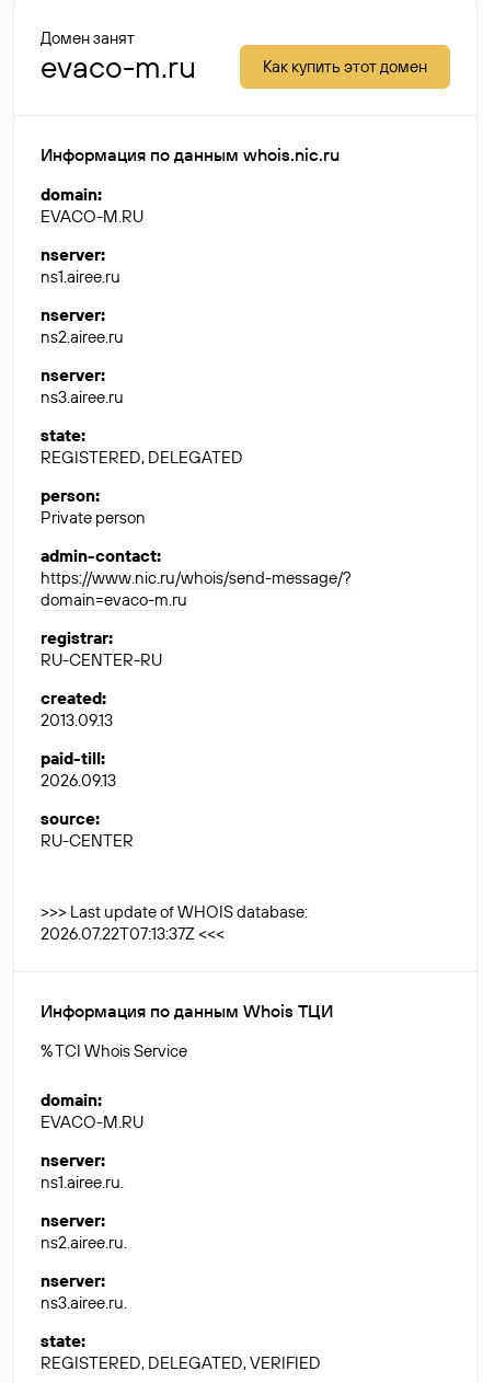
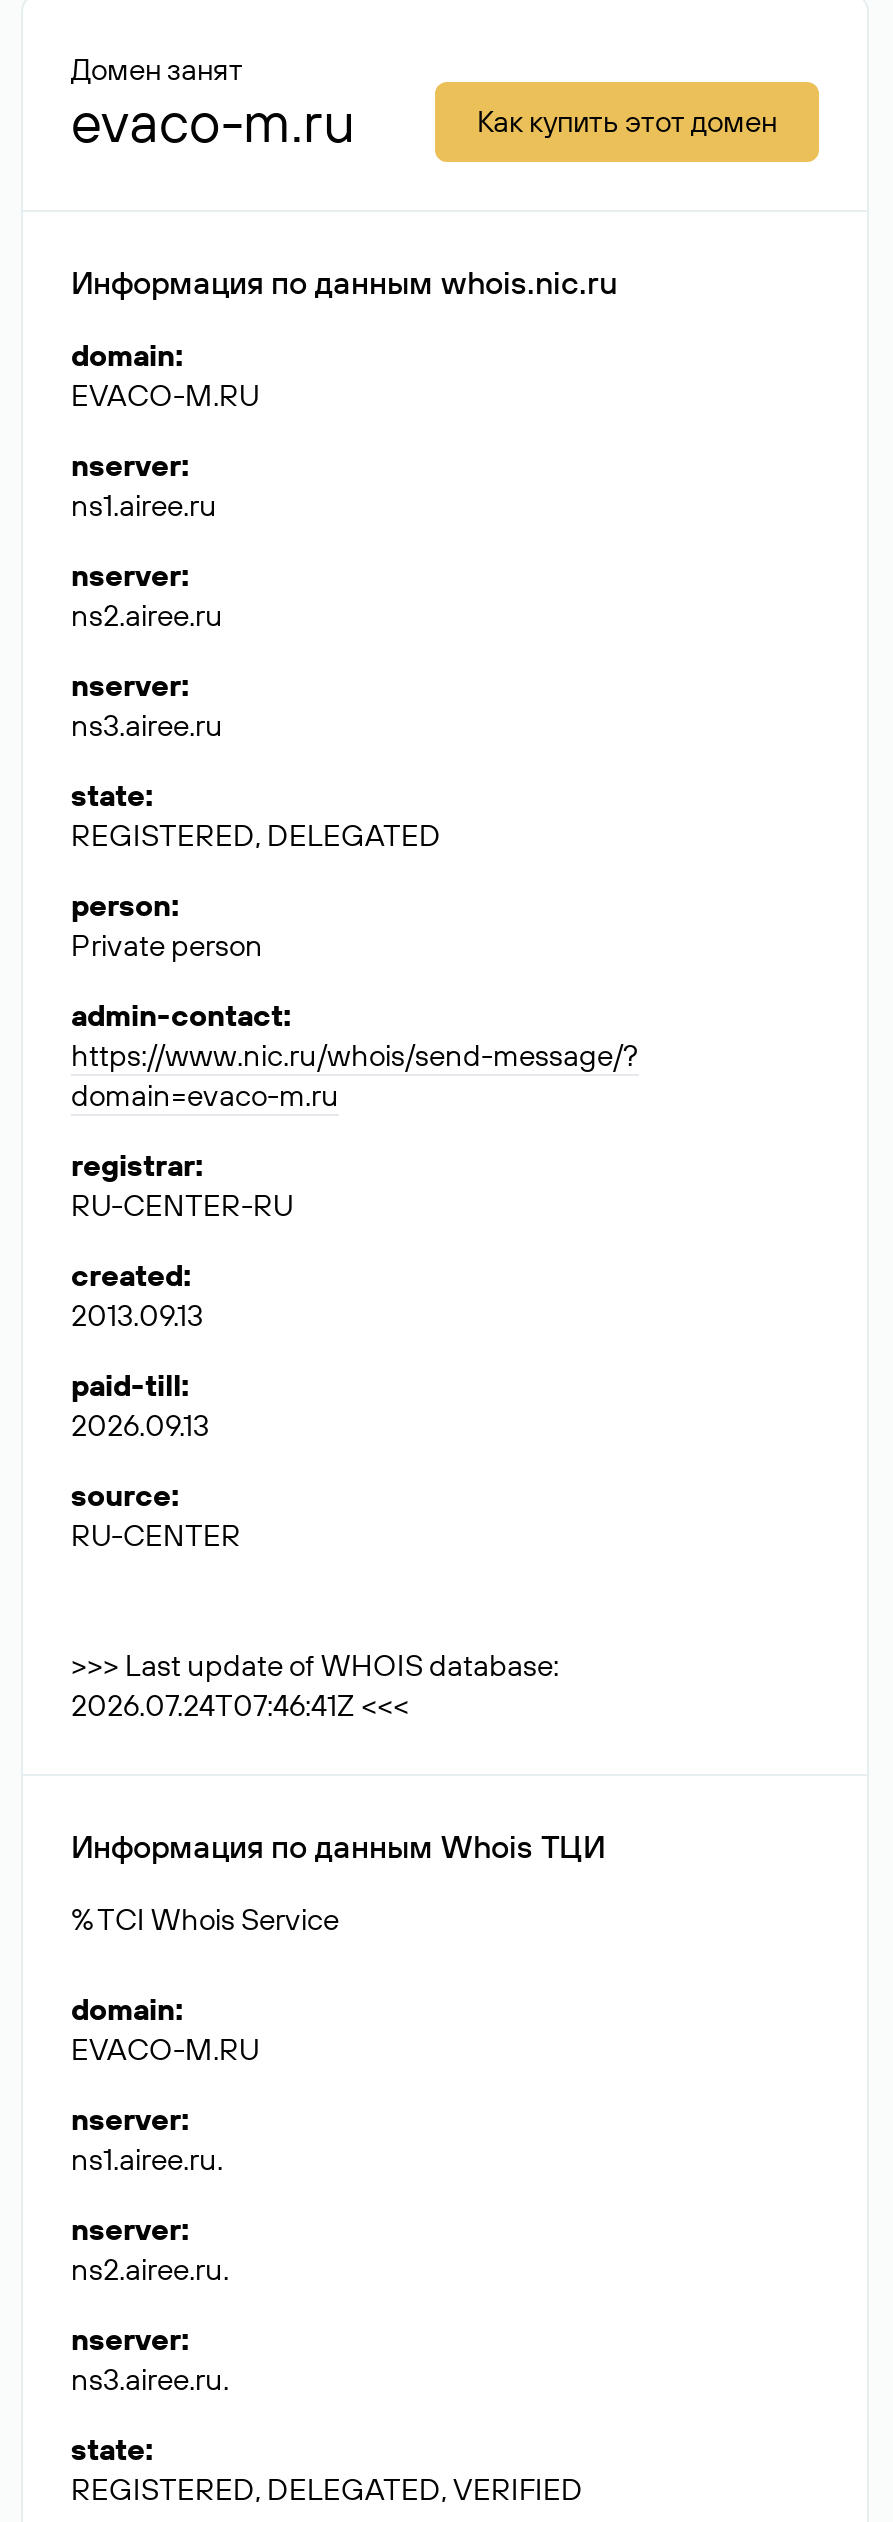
[41,923,225,944] 2026.07.22T07:13:37Z <<< -> [71,1686,409,1724] 2026.07.24T07:46:41Z <<<

